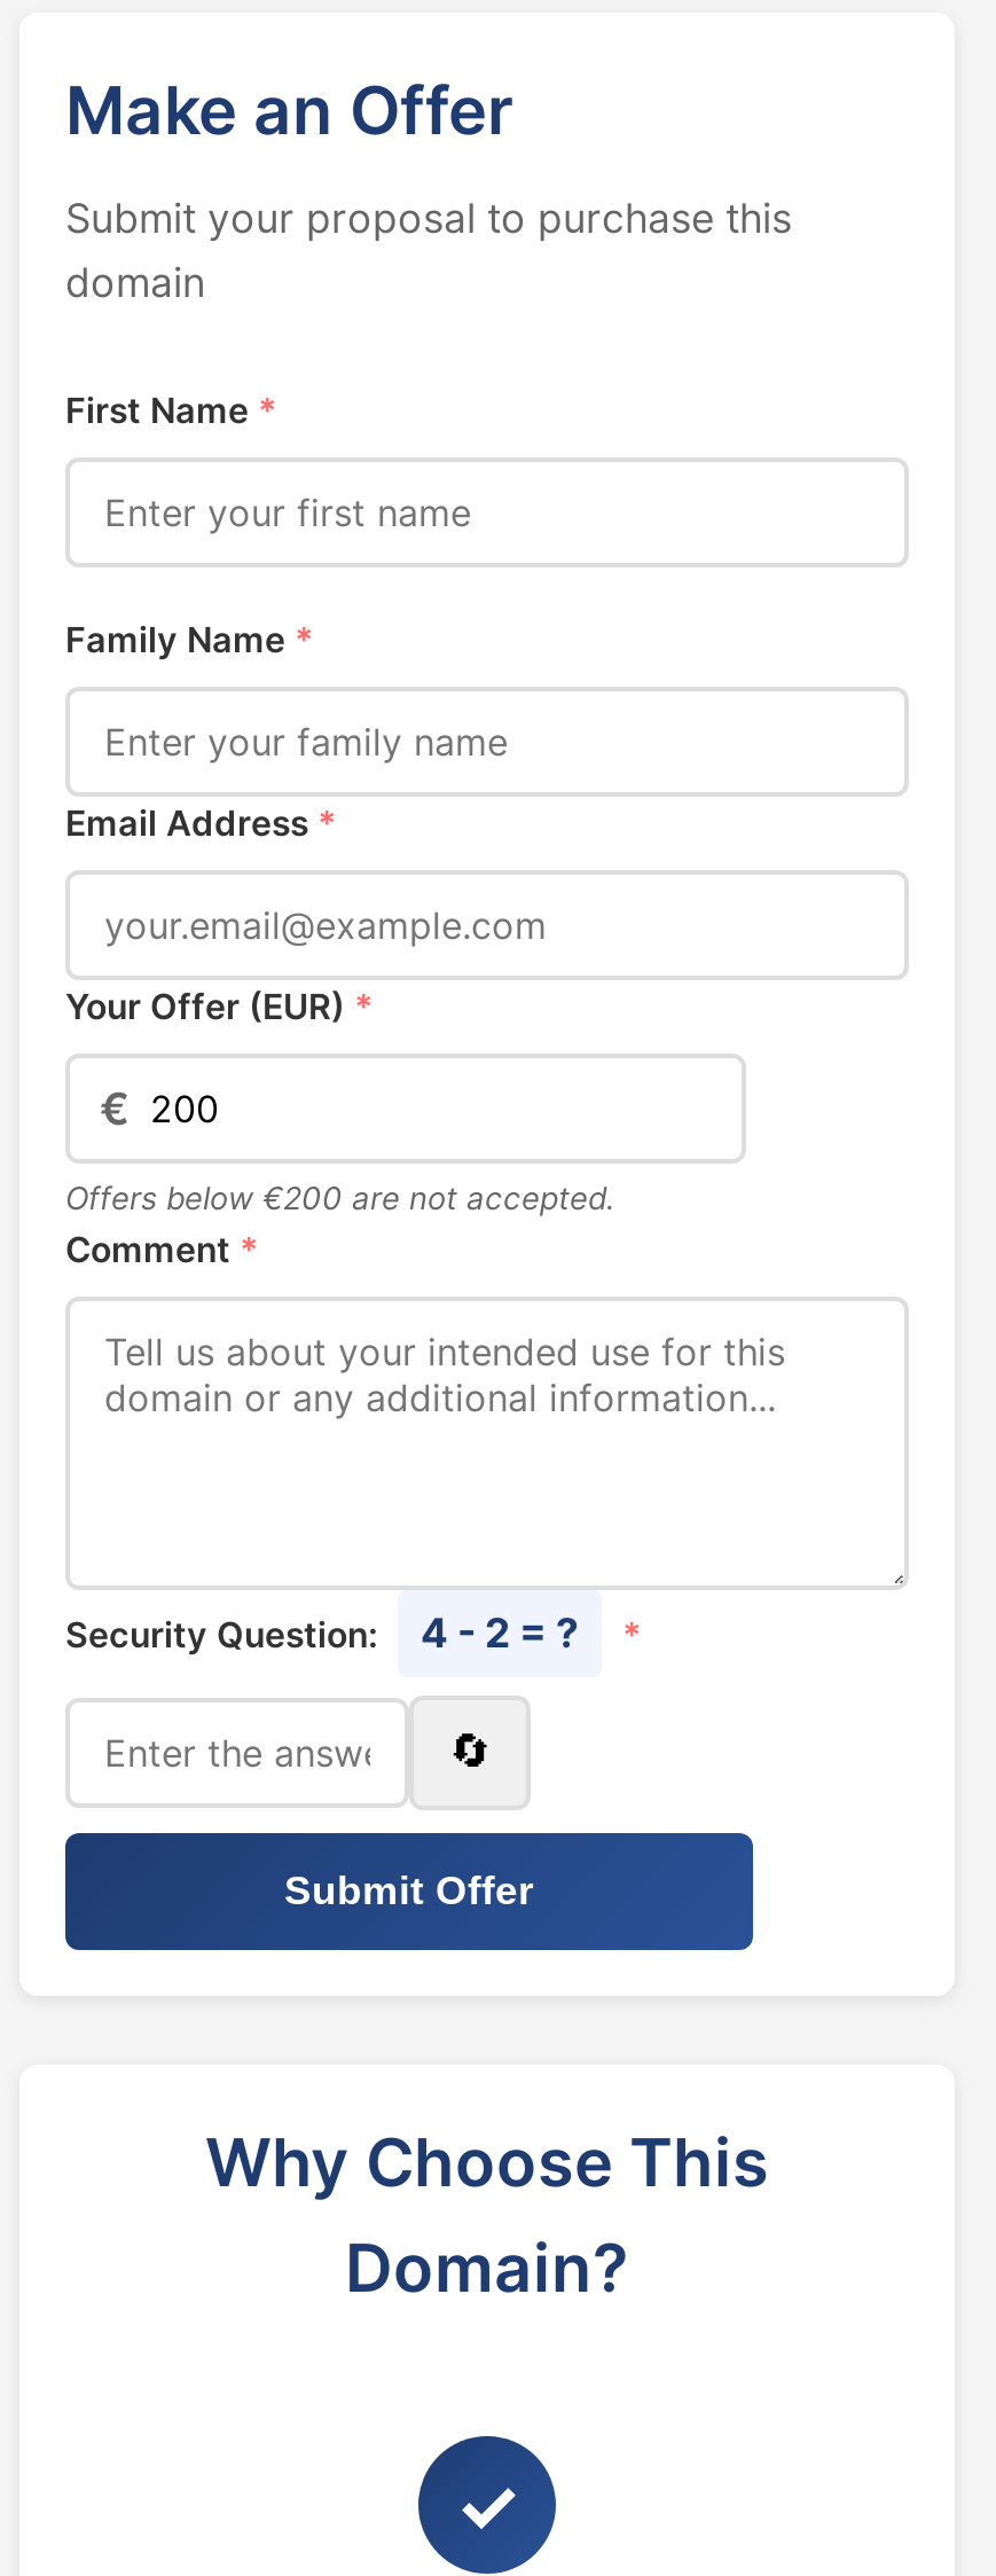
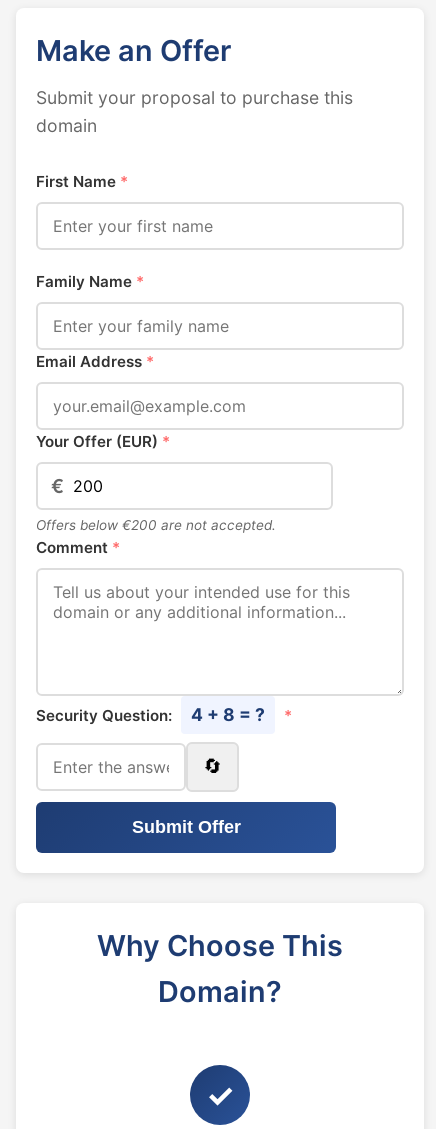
[421,1608,579,1657] 4 - 2 = ? -> [191,704,265,725] 4 + 8 = ?

